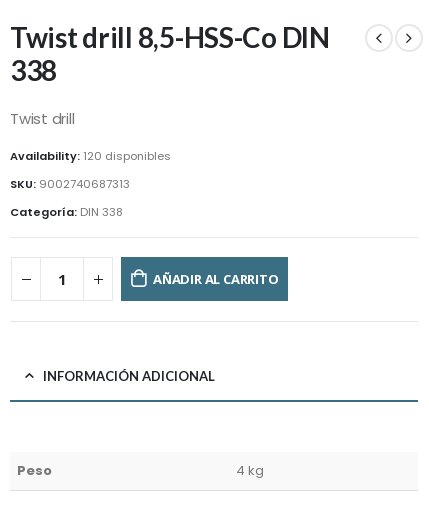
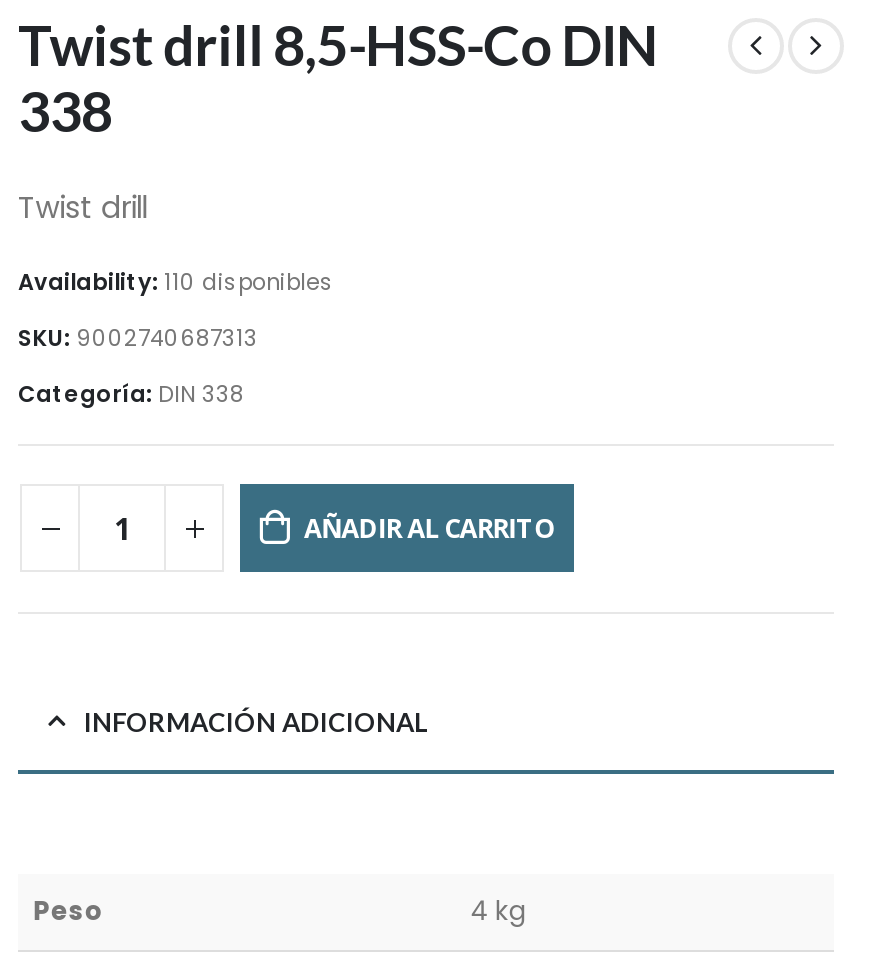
[10,148,171,164] Availability: 120 disponibles -> [18,267,334,299] Availability: 110 disponibles

